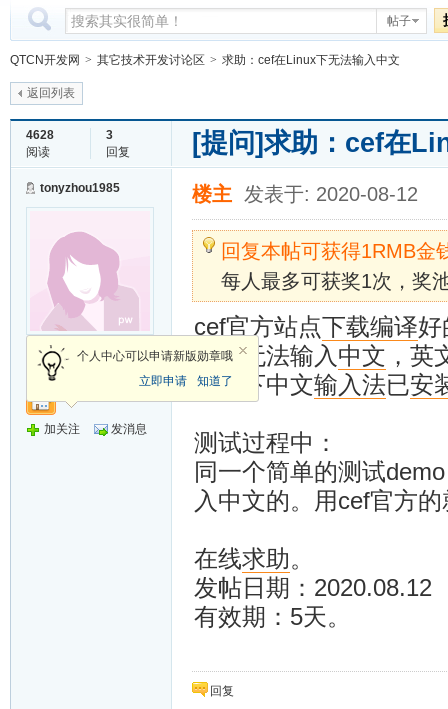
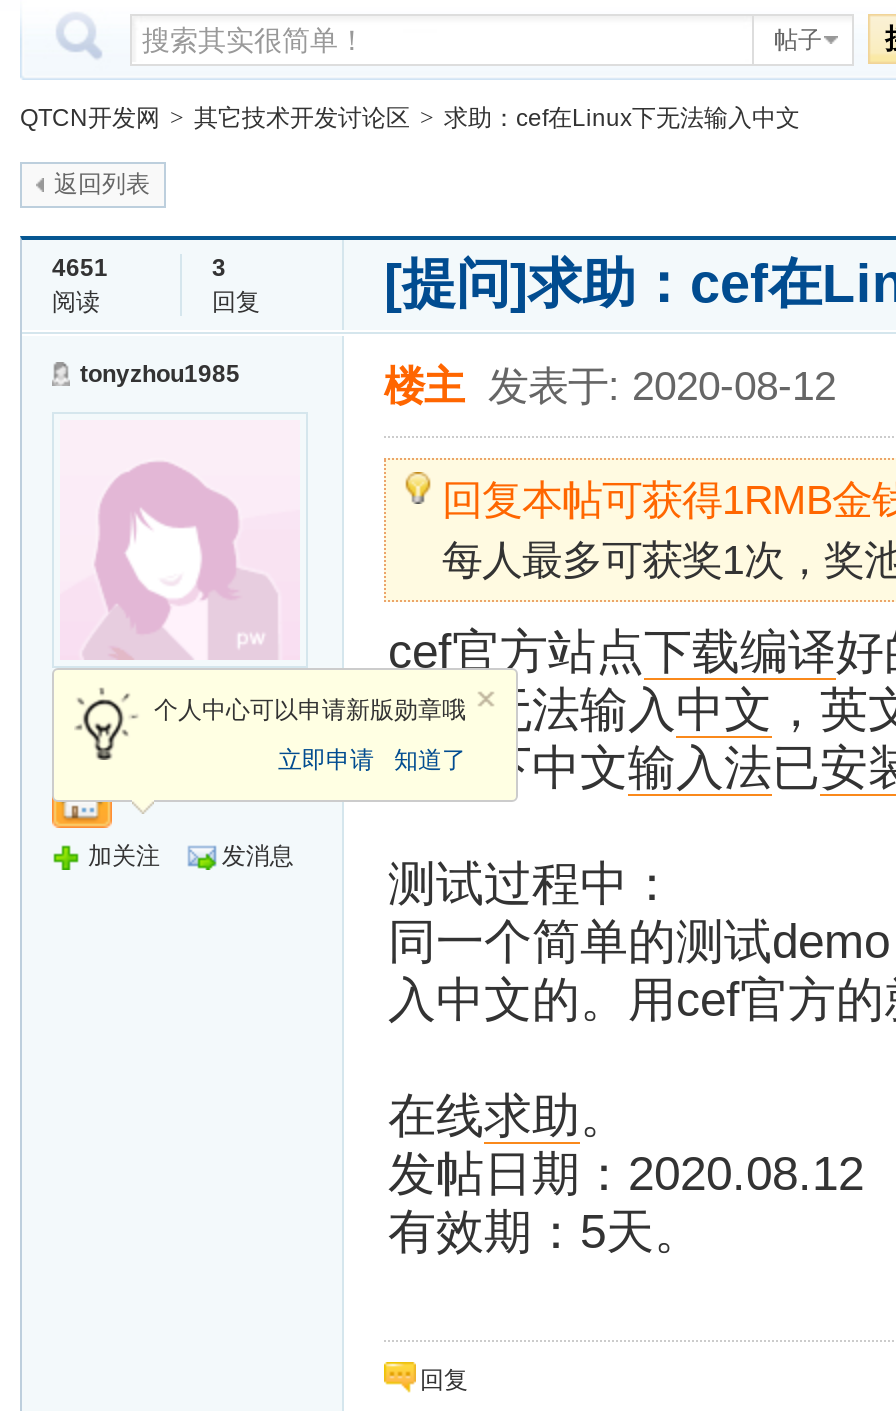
[26,128,54,142] 4628 -> [52,254,108,282] 4651

